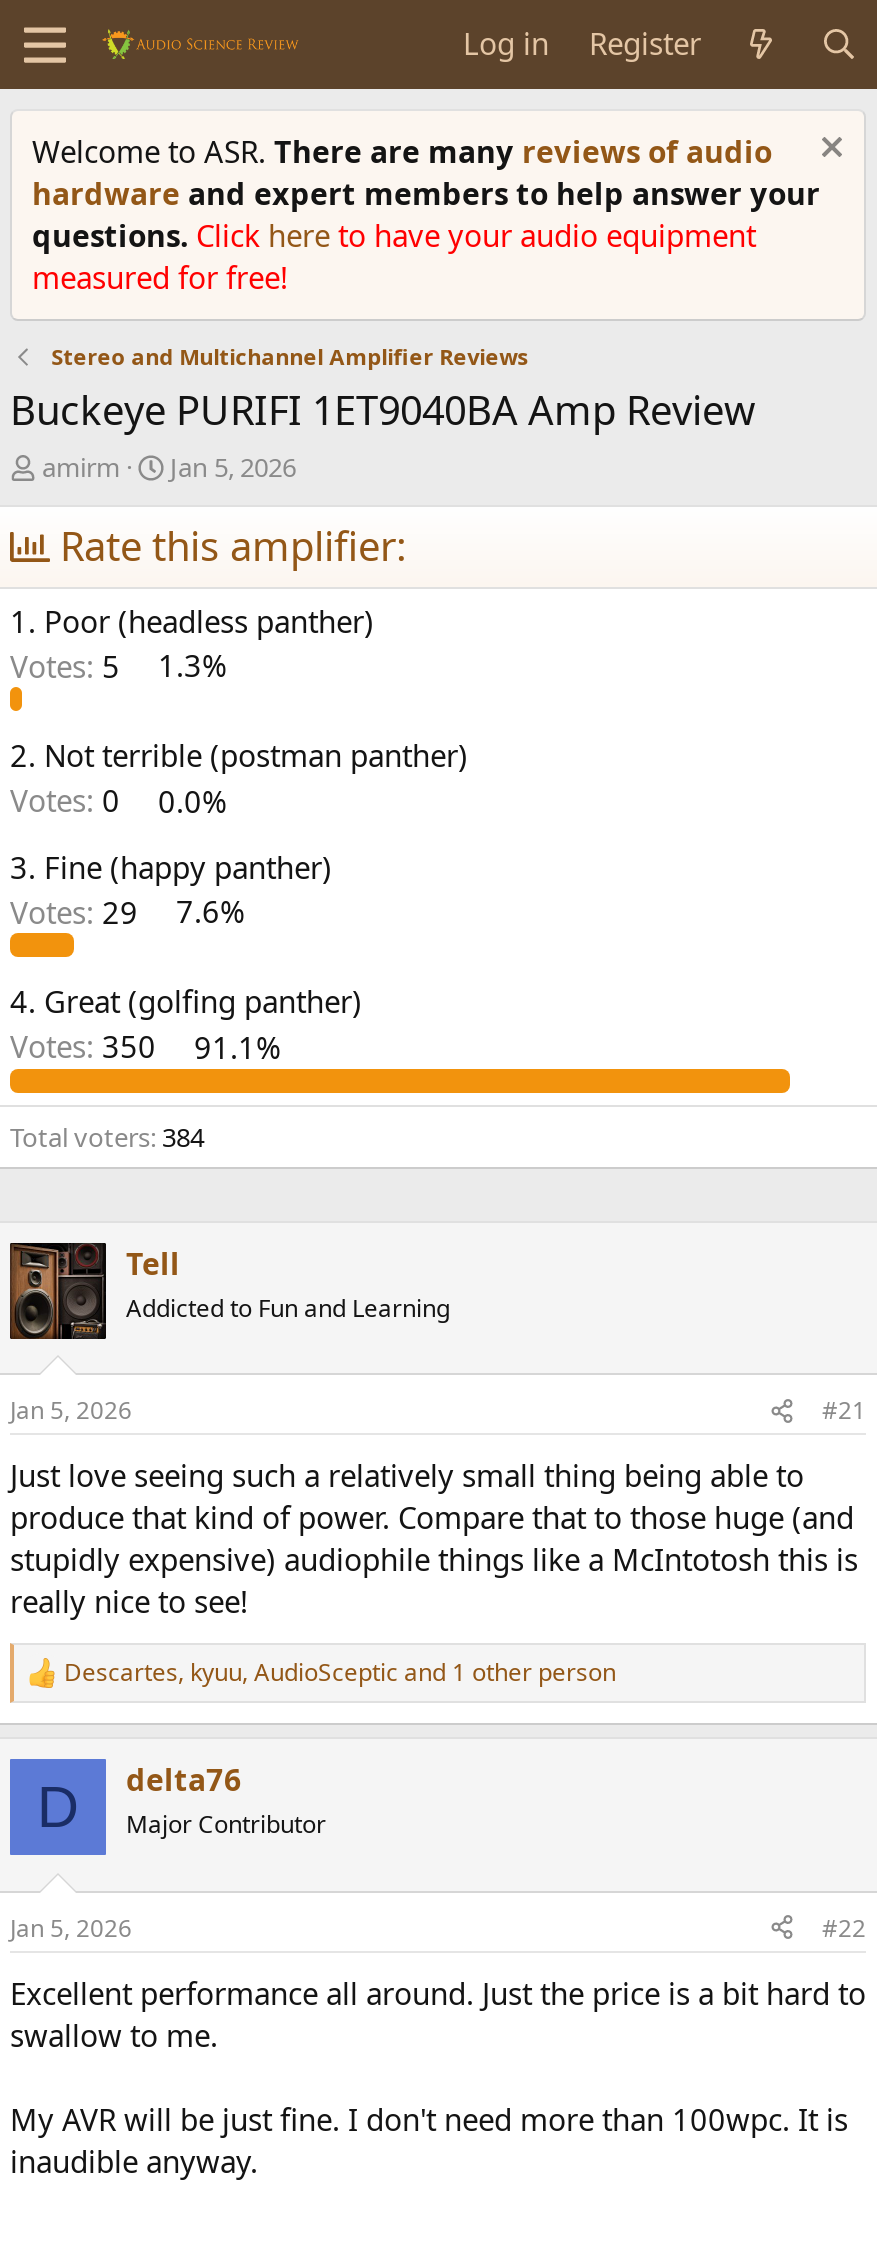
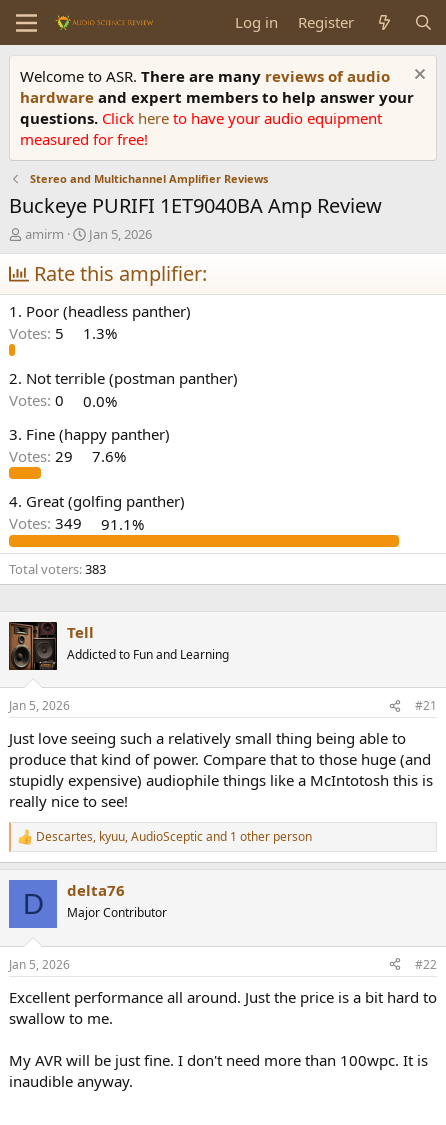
[10,1027,280,1067] Votes: 350 91.1% -> [9,514,144,534] Votes: 349 91.1%
[10,1119,204,1155] Total voters 384 -> [9,560,106,578] Total voters 383

